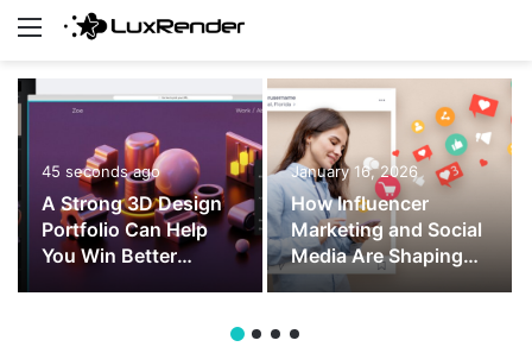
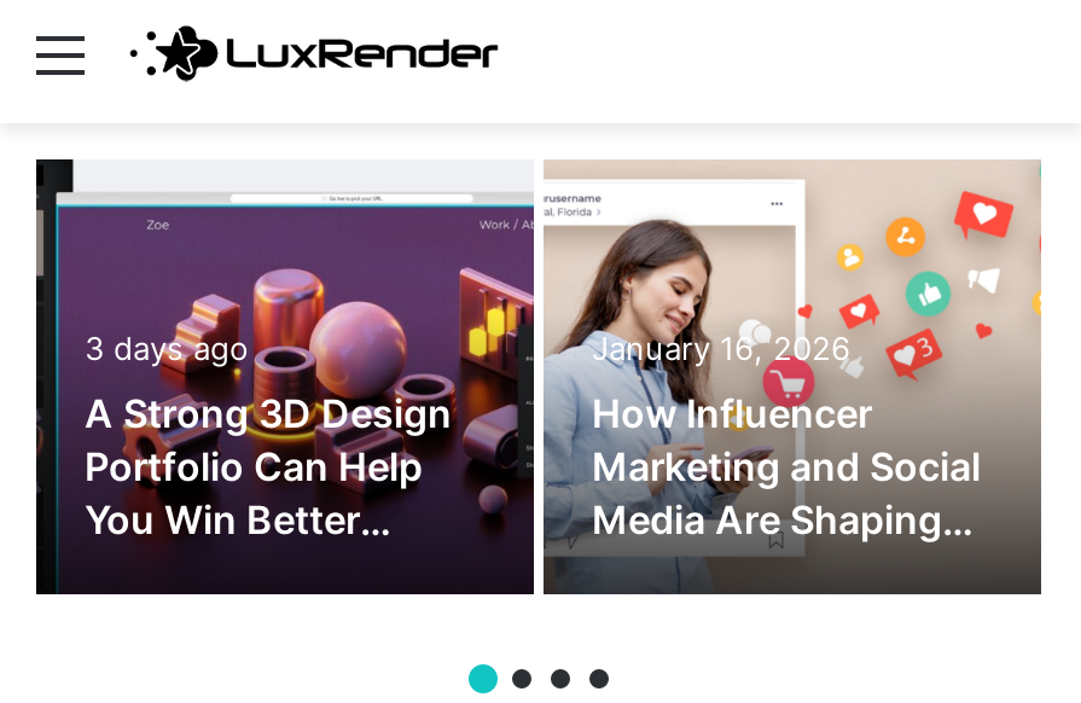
[42,162,160,181] 45 seconds ago -> [85,330,249,368] 3 days ago

